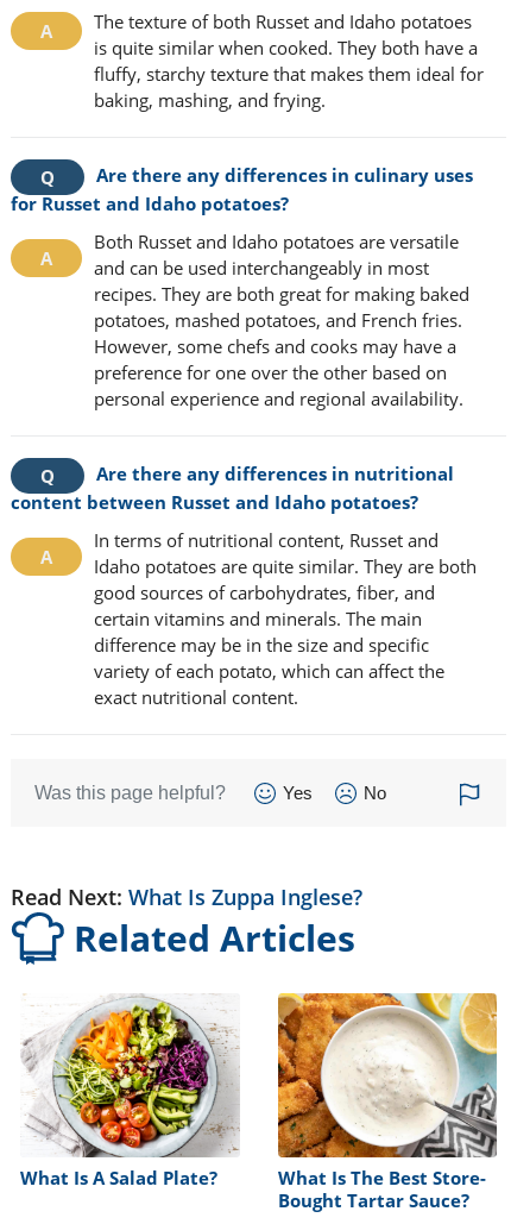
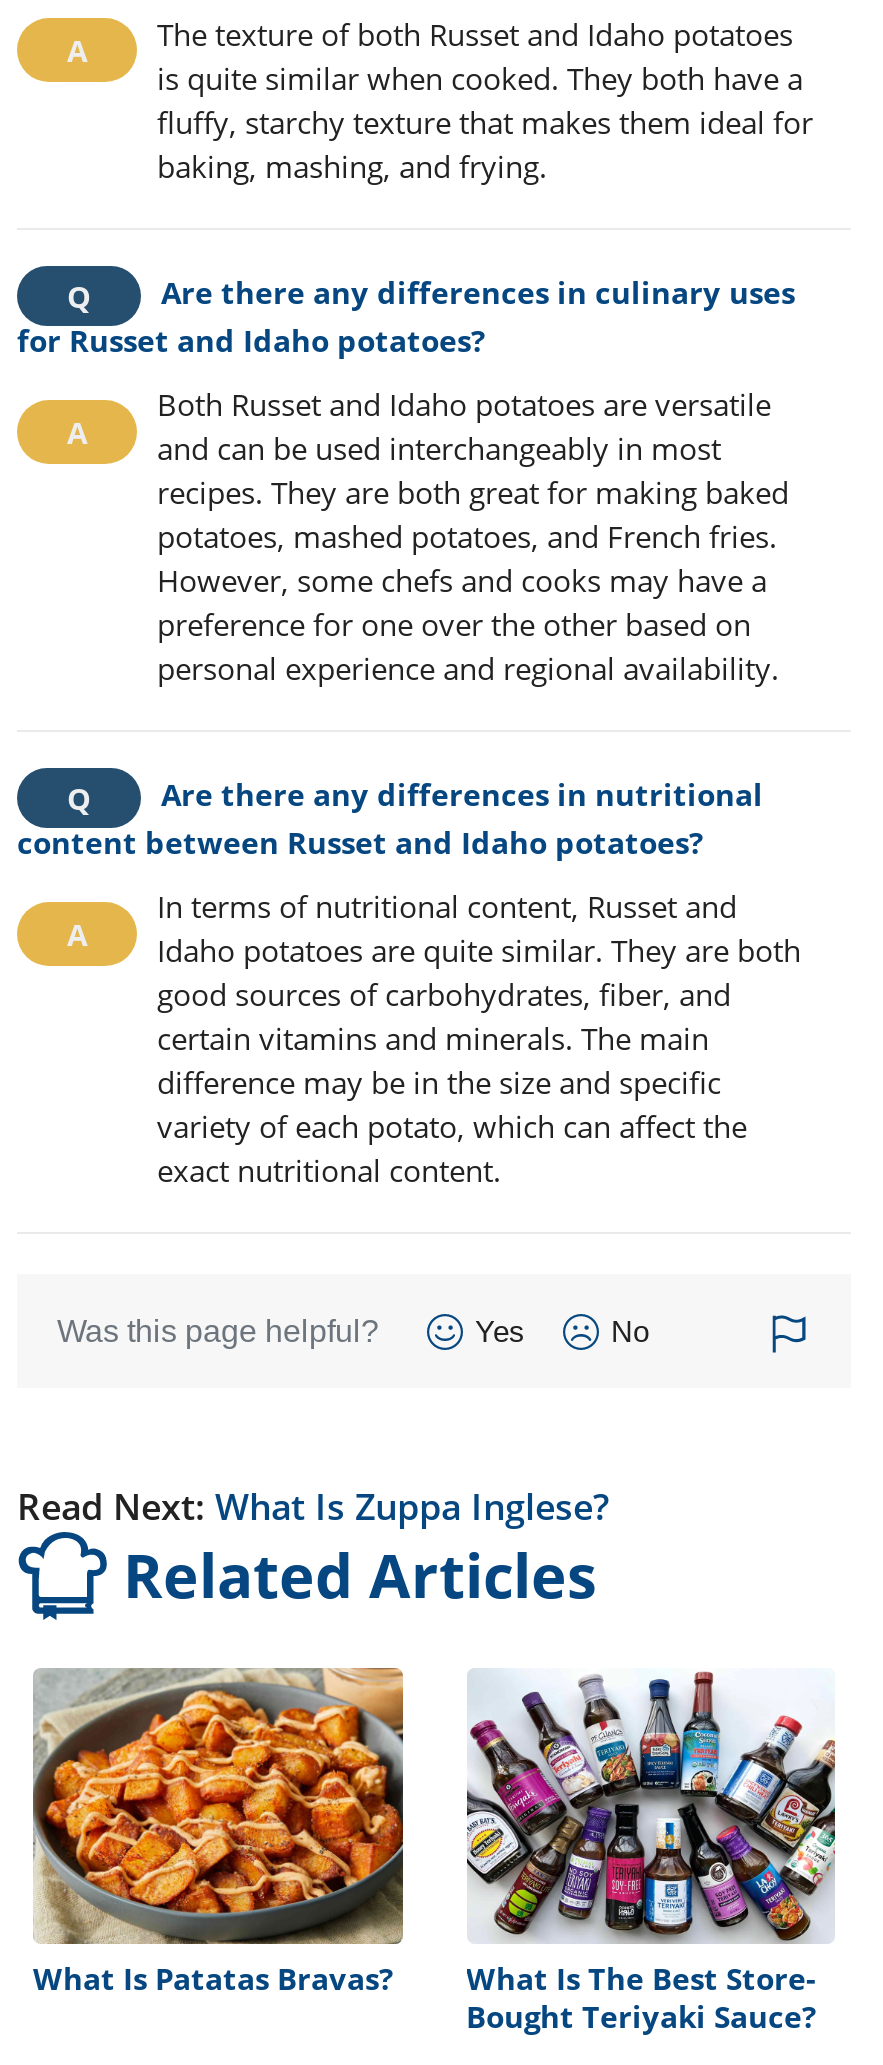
[20,993,240,1190] [image] | What Is A Salad Plate? -> [31,1666,405,1998] [image] | What Is Patatas Bravas?
[277,992,498,1212] [image] | Bought Tartar Sauce? -> [465,1668,837,2036] [image] | Bought Teriyaki Sauce?

